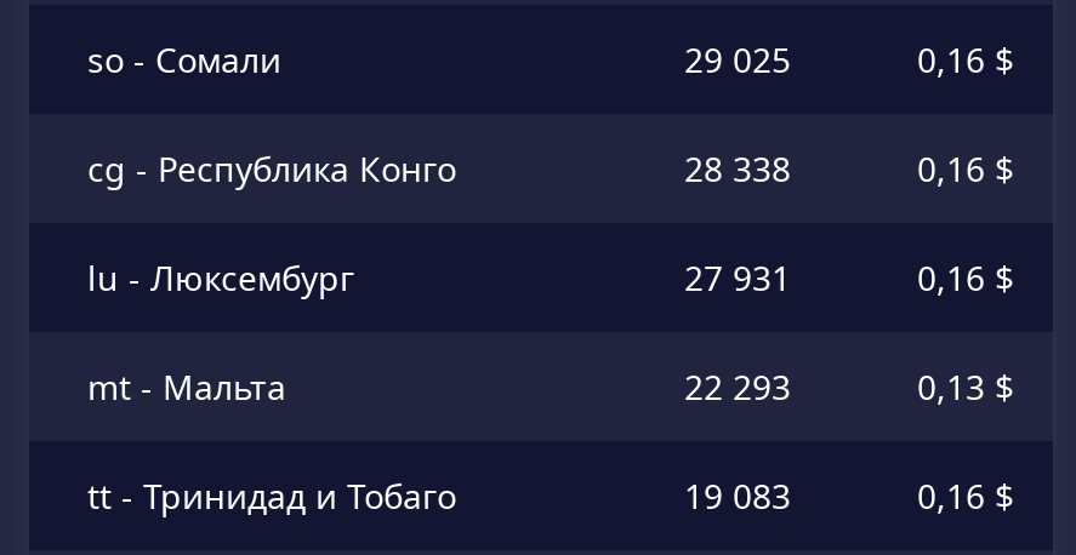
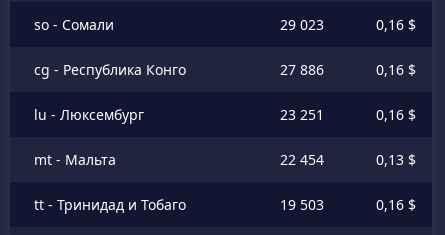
[684,37,791,83] 29 025 -> [280,15,324,34] 29 023
[684,146,791,192] 28 338 -> [280,60,324,79] 27 886
[684,255,791,301] 27 931 -> [280,105,324,124] 23 251
[684,364,791,410] 22 293 -> [280,150,324,169] 22 454
[684,473,791,519] 19 083 -> [280,195,324,214] 19 503

